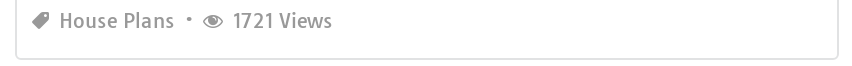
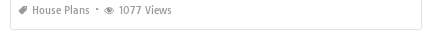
[233,8,333,34] 1721 Views -> [119,4,172,17] 1077 Views

